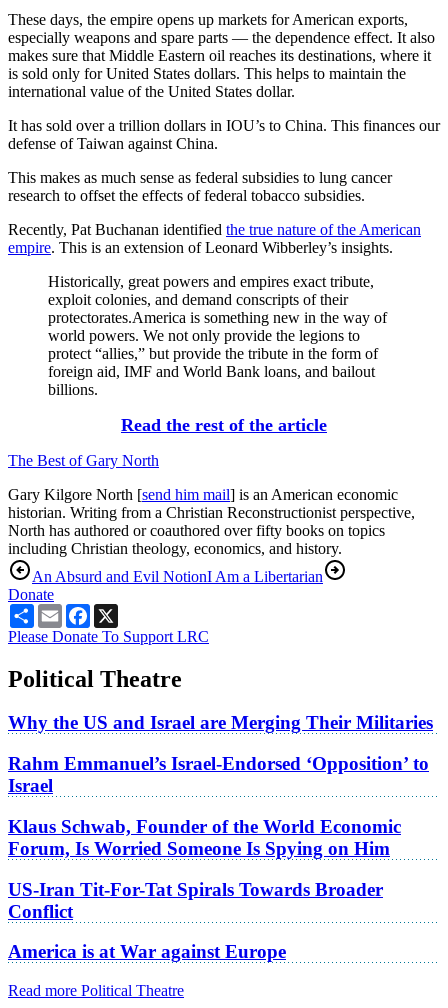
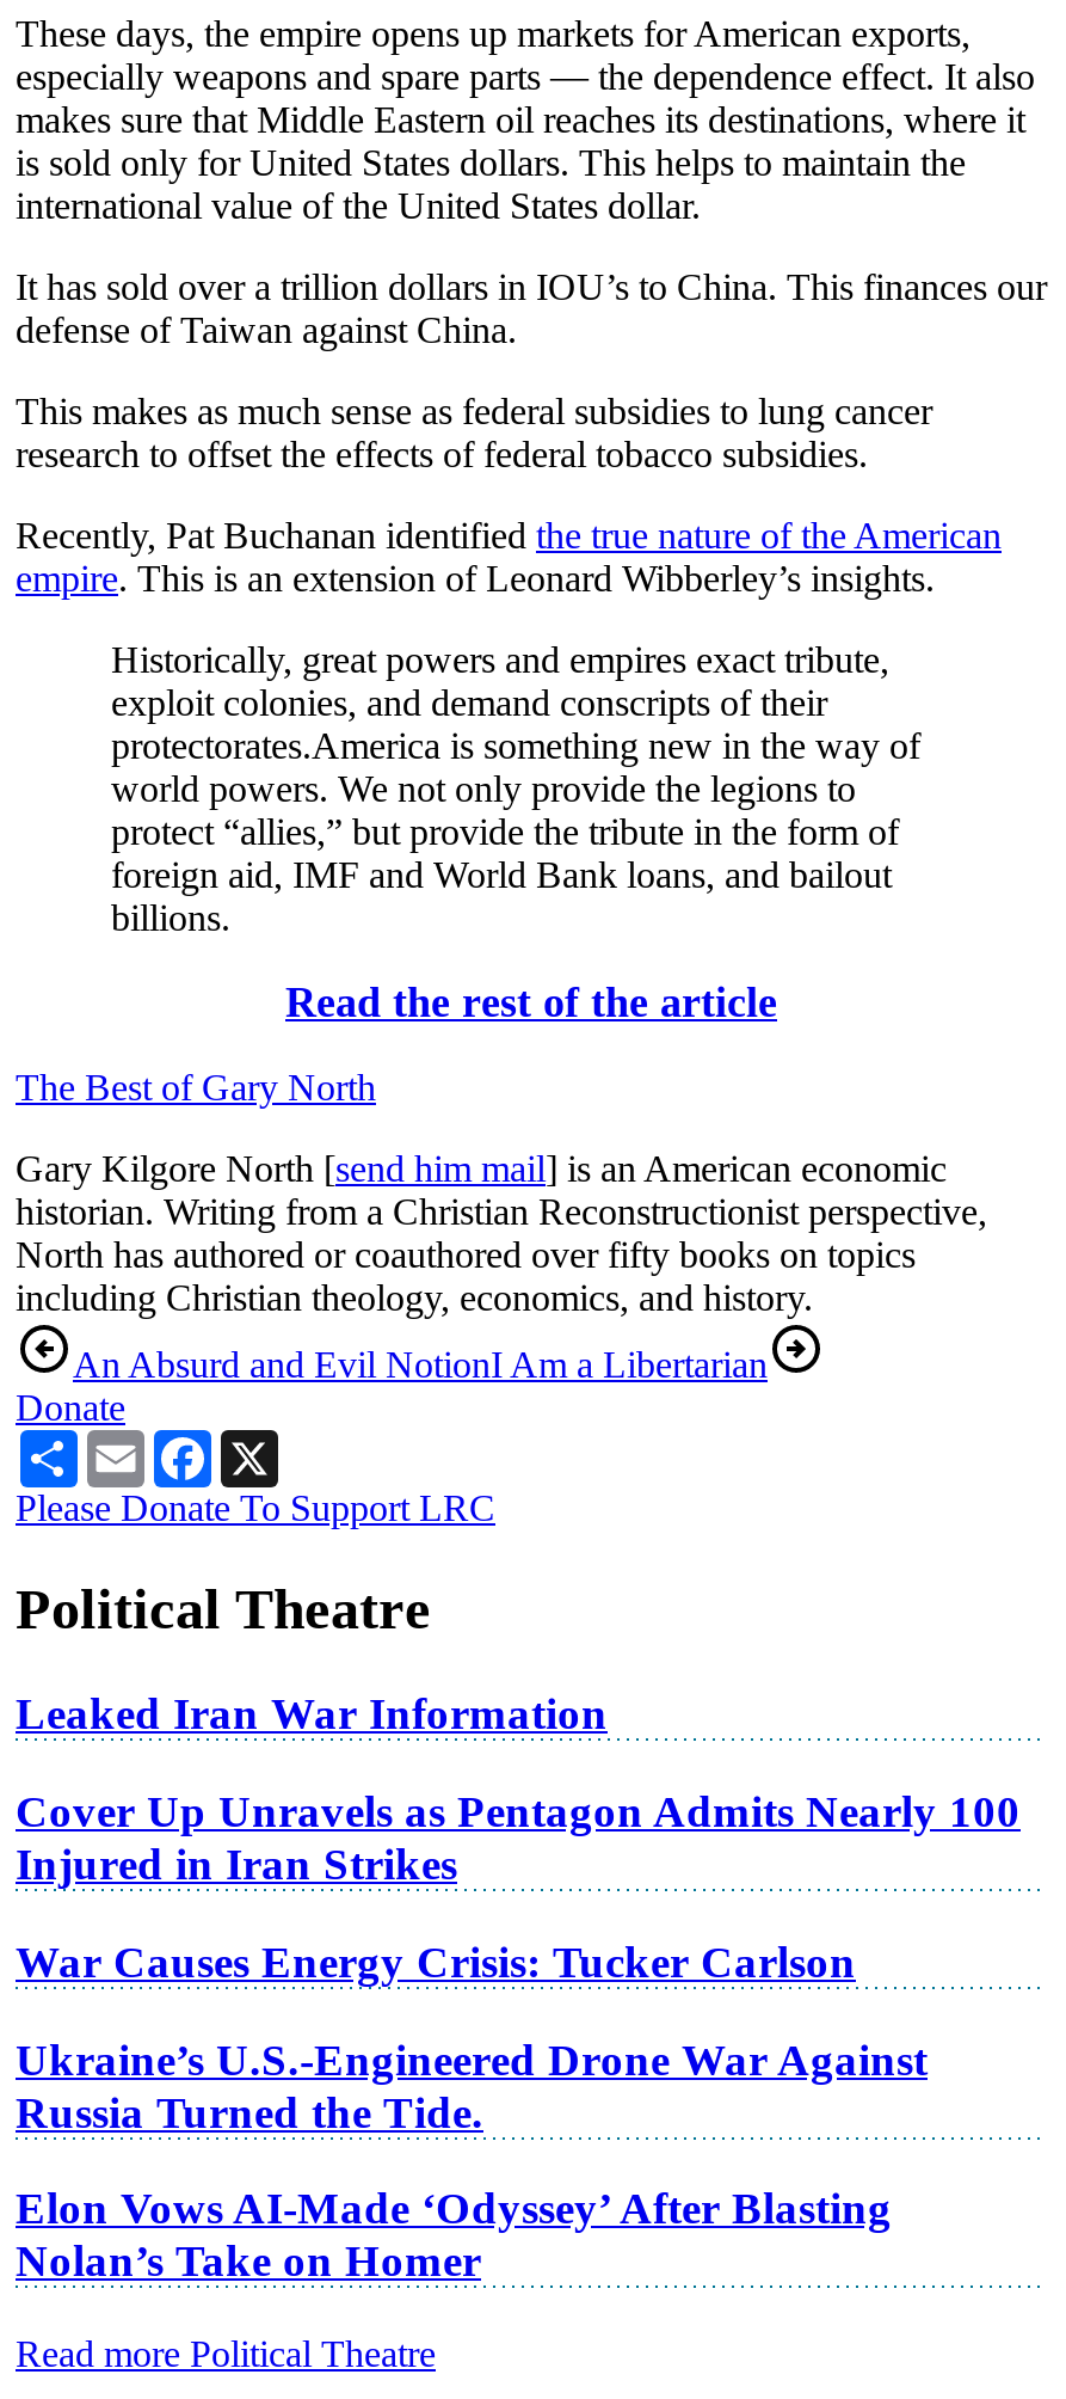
[8,712,433,733] Why the US and Israel are Merging Their Militaries -> [16,1689,608,1740] Leaked Iran War Information
[8,753,429,796] Rahm Emmanuel’s Israel-Endorsed ‘Opposition’ to | Israel -> [16,1787,1021,1889] Cover Up Unravels as Pentagon Admits Nearly 100 | Injured in Iran Strikes
[8,816,401,859] Klaus Schwab, Founder of the World Economic | Forum, Is Worried Someone Is Spying on Him -> [16,1936,856,1987] War Causes Energy Crisis: Tucker Carlson
[8,879,383,922] US-Iran Tit-For-Tat Spirals Towards Broader | Conflict -> [16,2034,928,2136] Ukraine’s U.S.-Engineered Drone War Against | Russia Turned the Tide.
[8,941,286,962] America is at War against Europe -> [16,2183,892,2286] Elon Vows AI-Made ‘Odyssey’ After Blasting | Nolan’s Take on Homer

